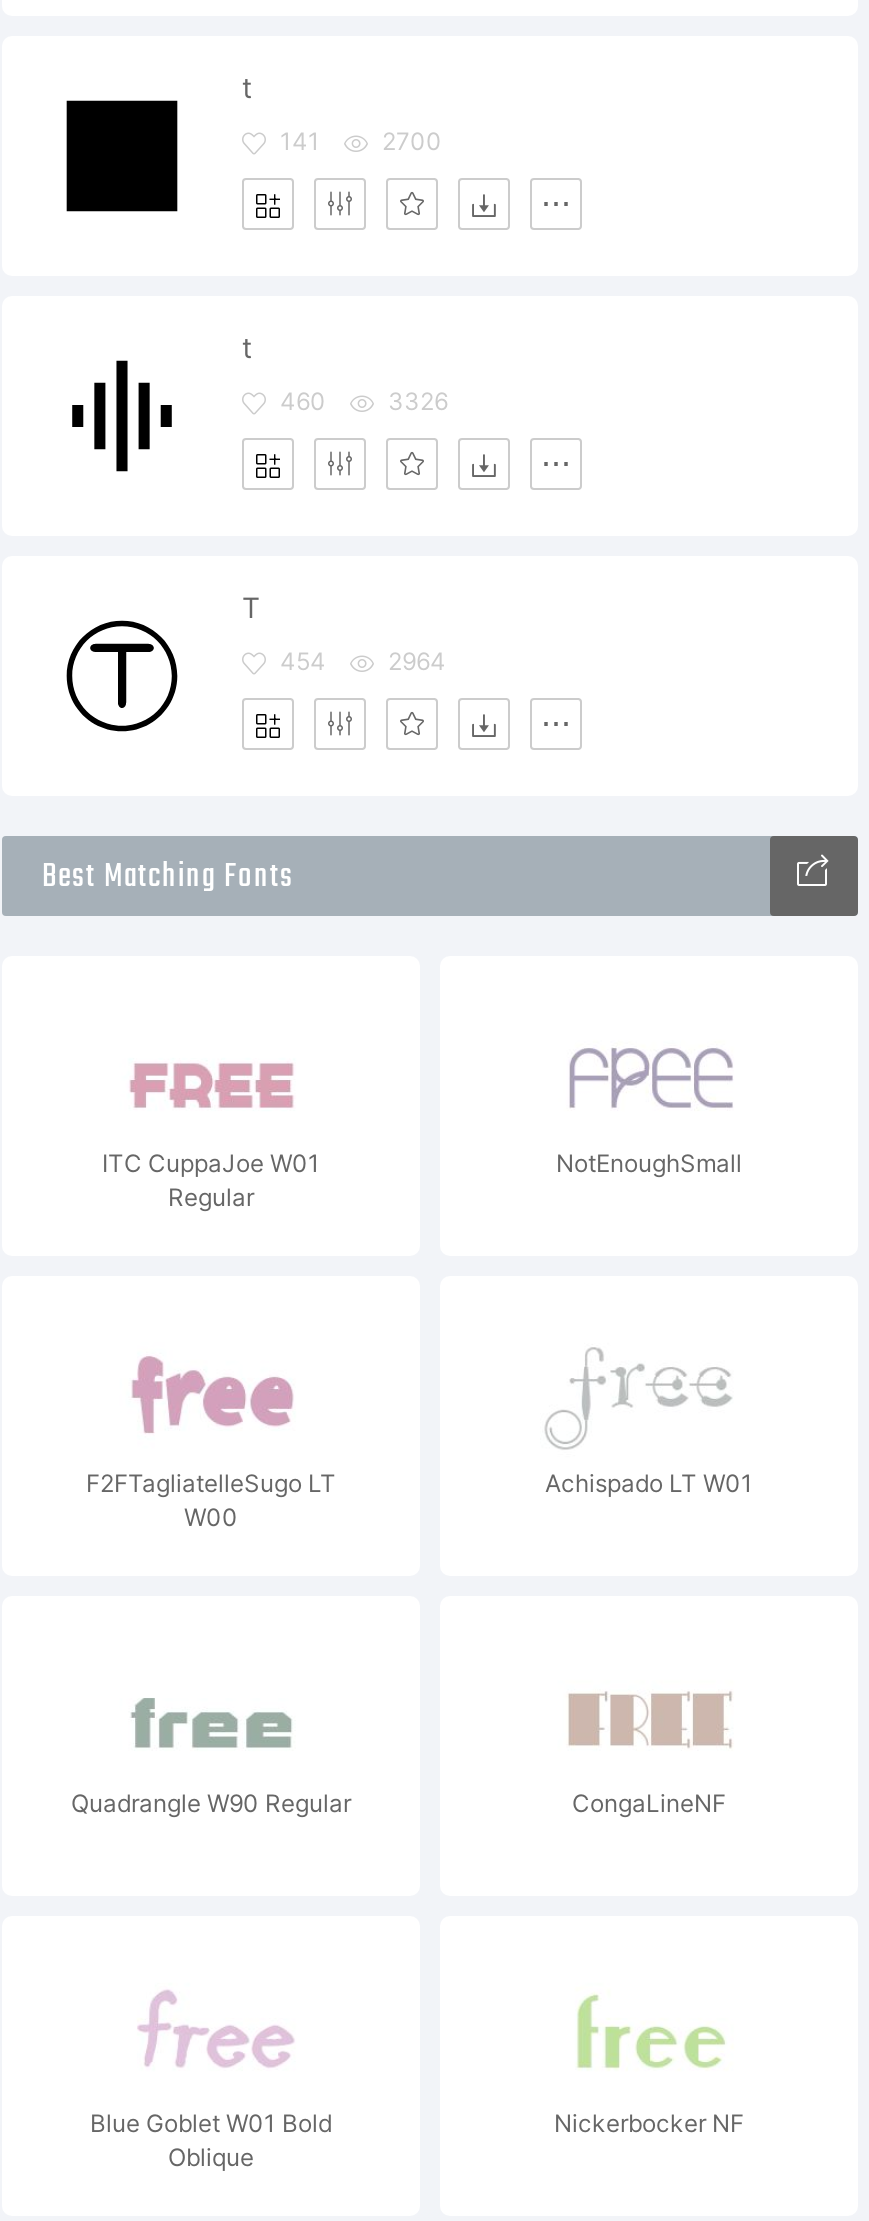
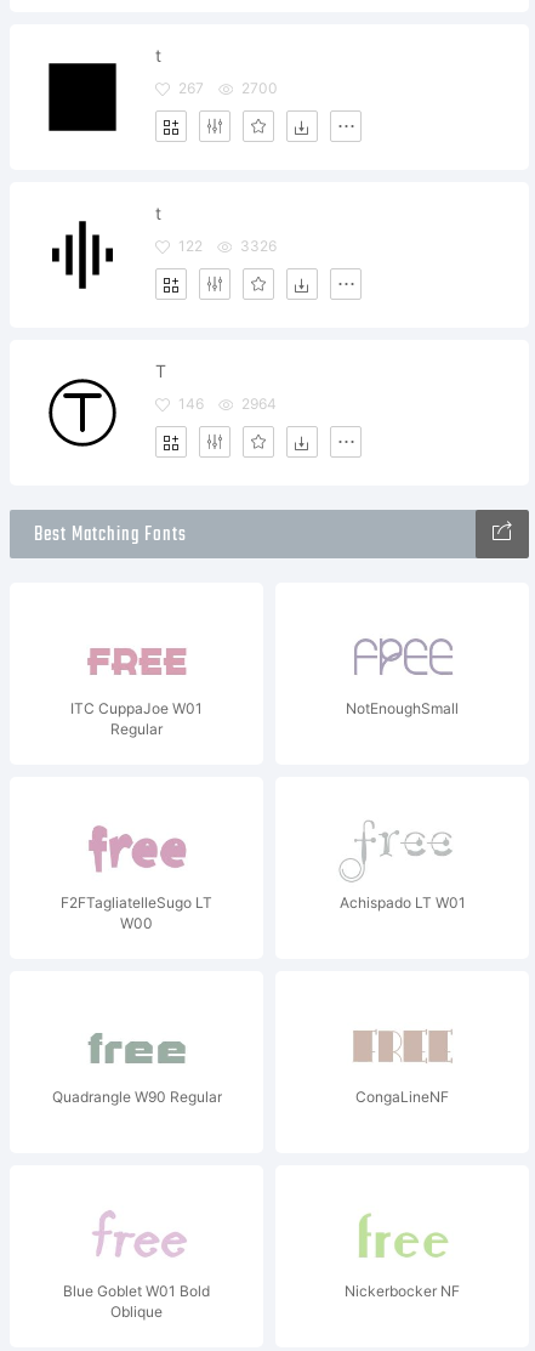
[280,126,320,156] 141 -> [178,79,204,97] 267
[280,386,326,416] 460 -> [178,237,203,255] 122
[280,646,326,676] 454 -> [178,394,204,413] 146

